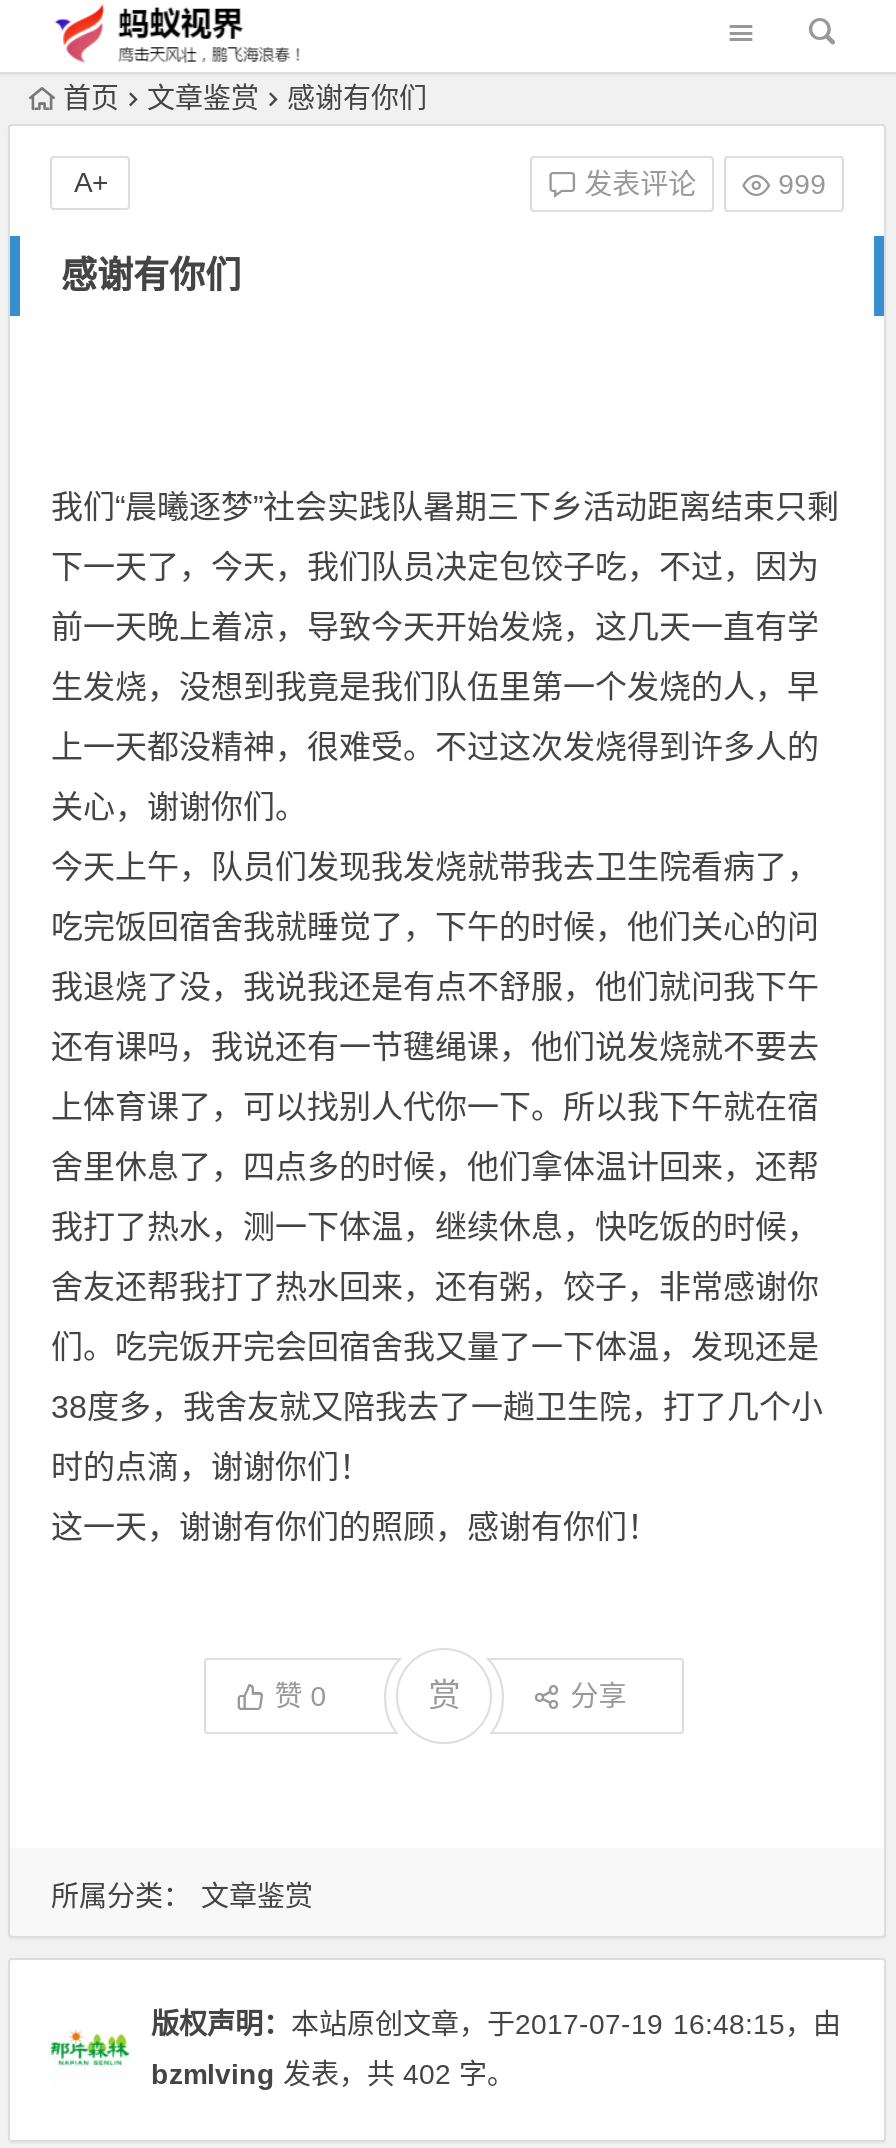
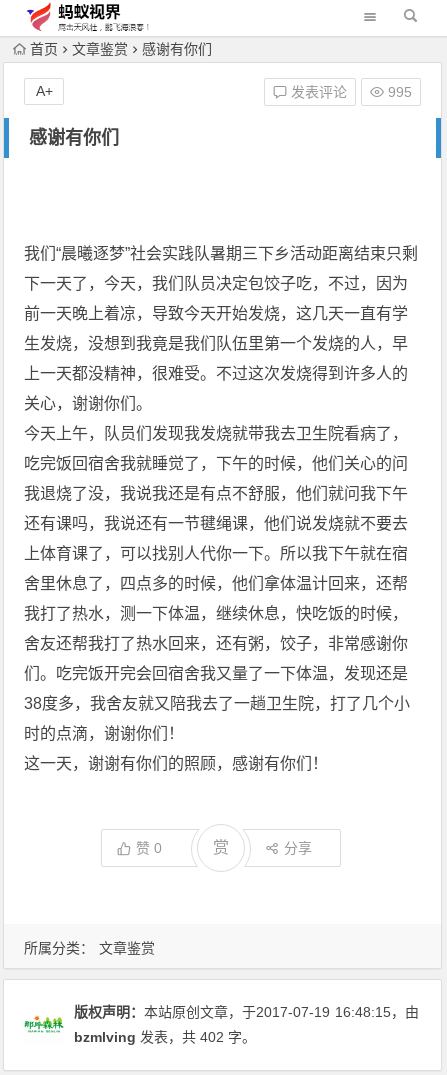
[770,168,826,200] 999 -> [384,84,412,100] 995

